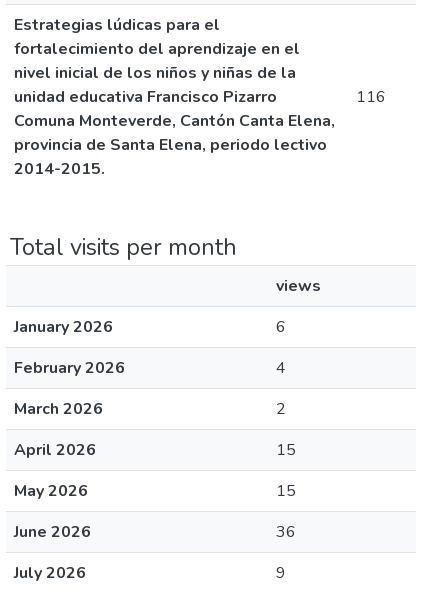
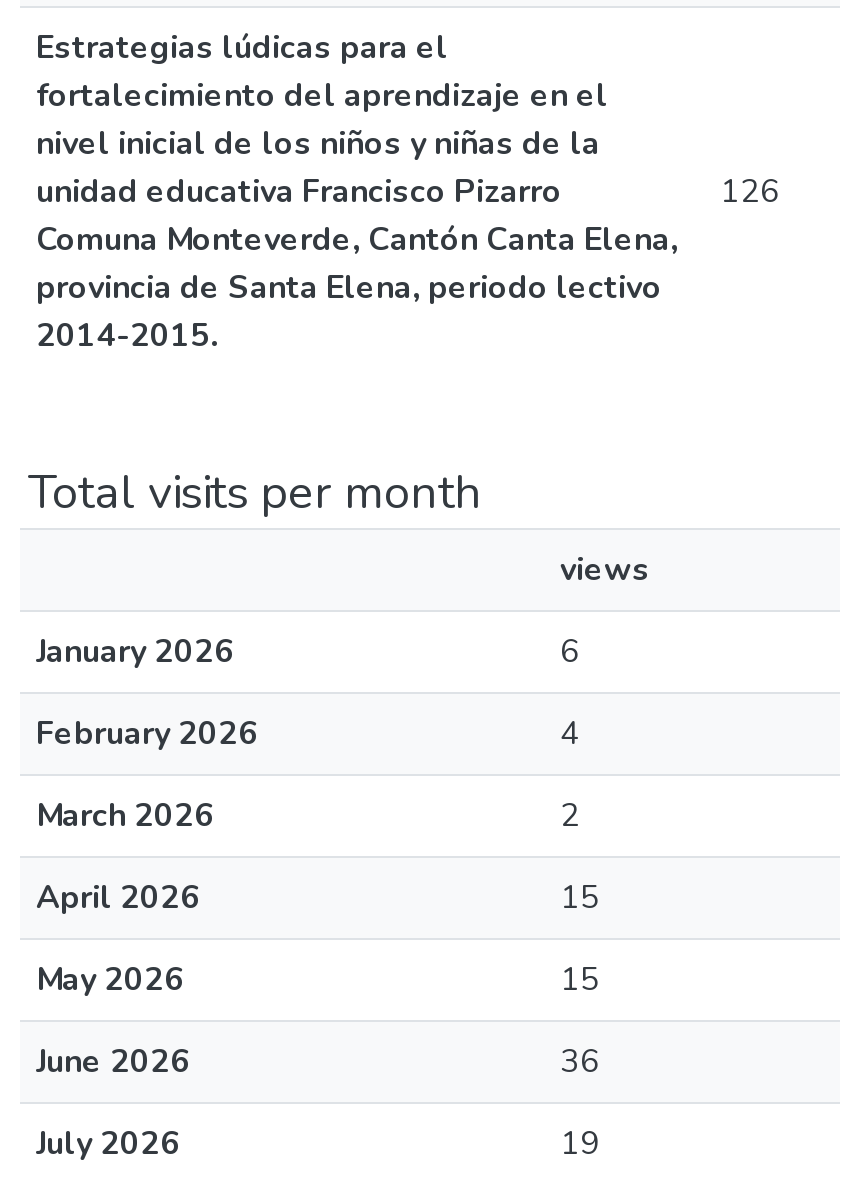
[356,86,386,108] 116 -> [720,170,780,214] 126
[276,562,286,584] 9 -> [560,1122,600,1166] 19

